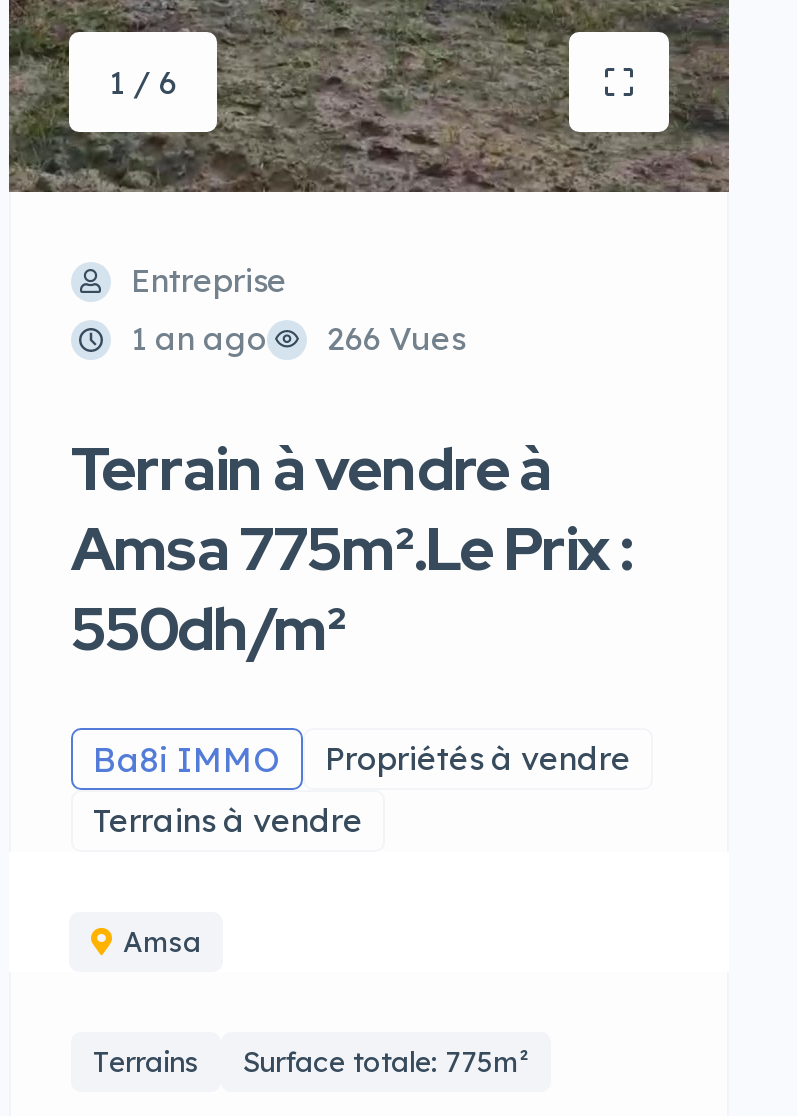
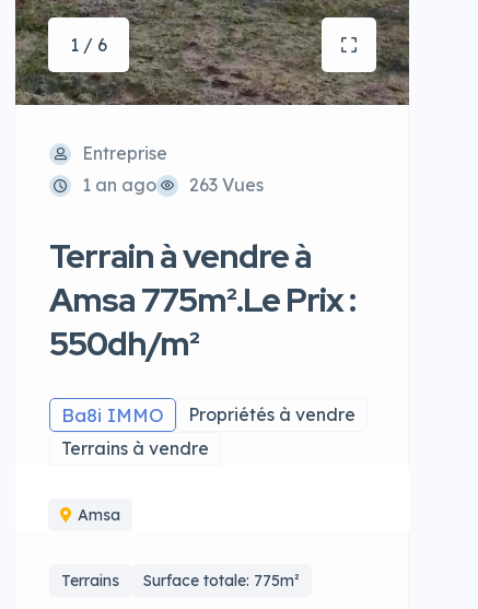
[131,318,465,358] 1 an ago 266 Vues -> [82,174,264,196] 1 an ago 263 Vues

